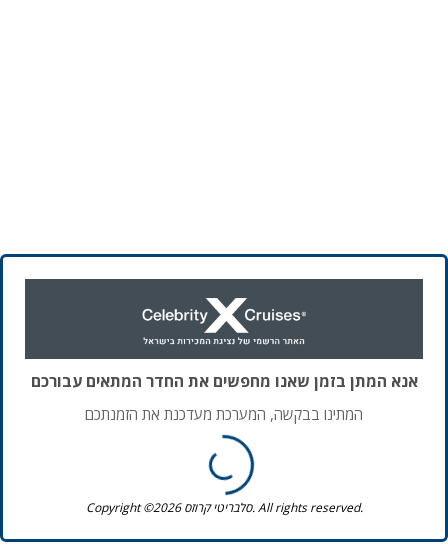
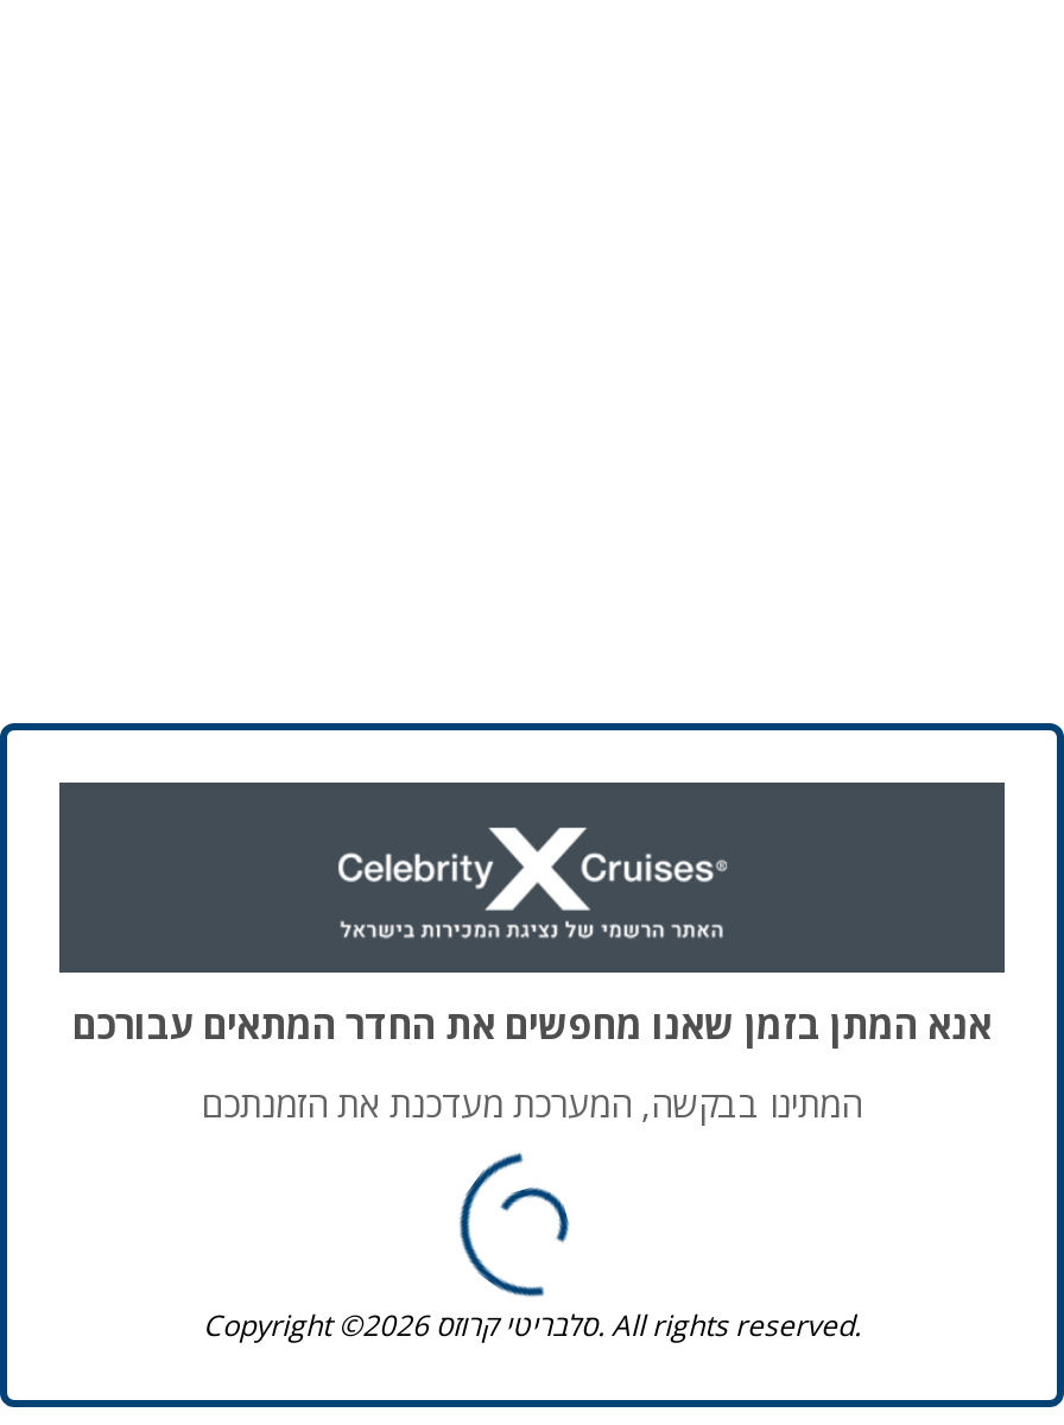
[194,434,255,495] [image] -> [458,1151,603,1298] [image]

